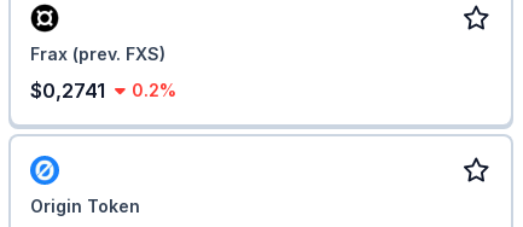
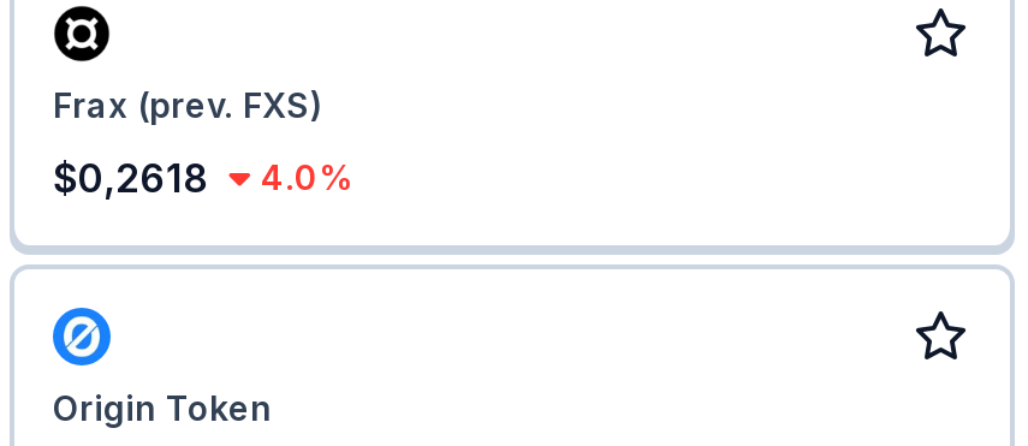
[30,79,105,103] $0,2741 -> [53,155,209,203] $0,2618
[131,80,176,101] 0.2% -> [261,157,352,198] 4.0%

